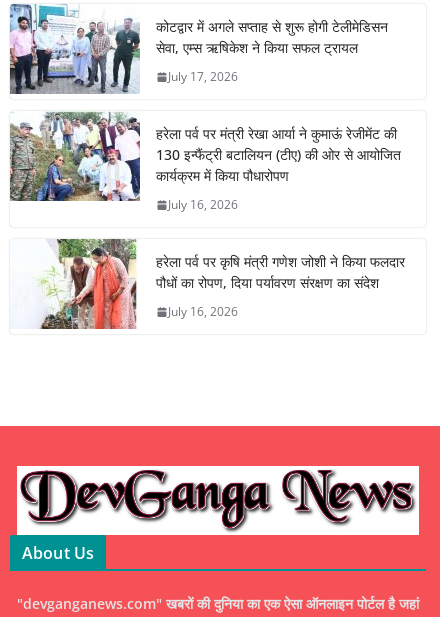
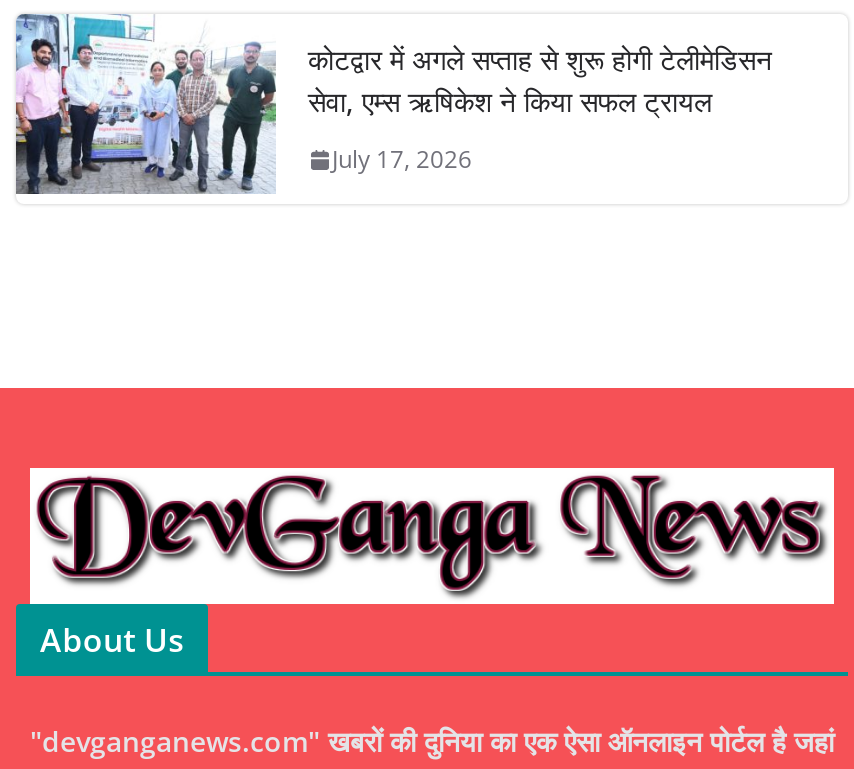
[9,111,405,320] [image] | हरेला पर्व पर मंत्री रेखा आर्या ने कुमाऊं रेजीमेंट की | 130 इन्फैंट्री बटालियन (टीए) की ओर से आयोजित | कार्यक्रम में किया पौधारोपण | July 16, 2026 | हरेला पर्व पर कृषि मंत्री गणेश जोशी ने किया फलदार | पौधों का रोपण, दिया पर्यावरण संरक्षण का संदेश | July 16, 2026 -> none
[10,238,140,330] [image] -> none

